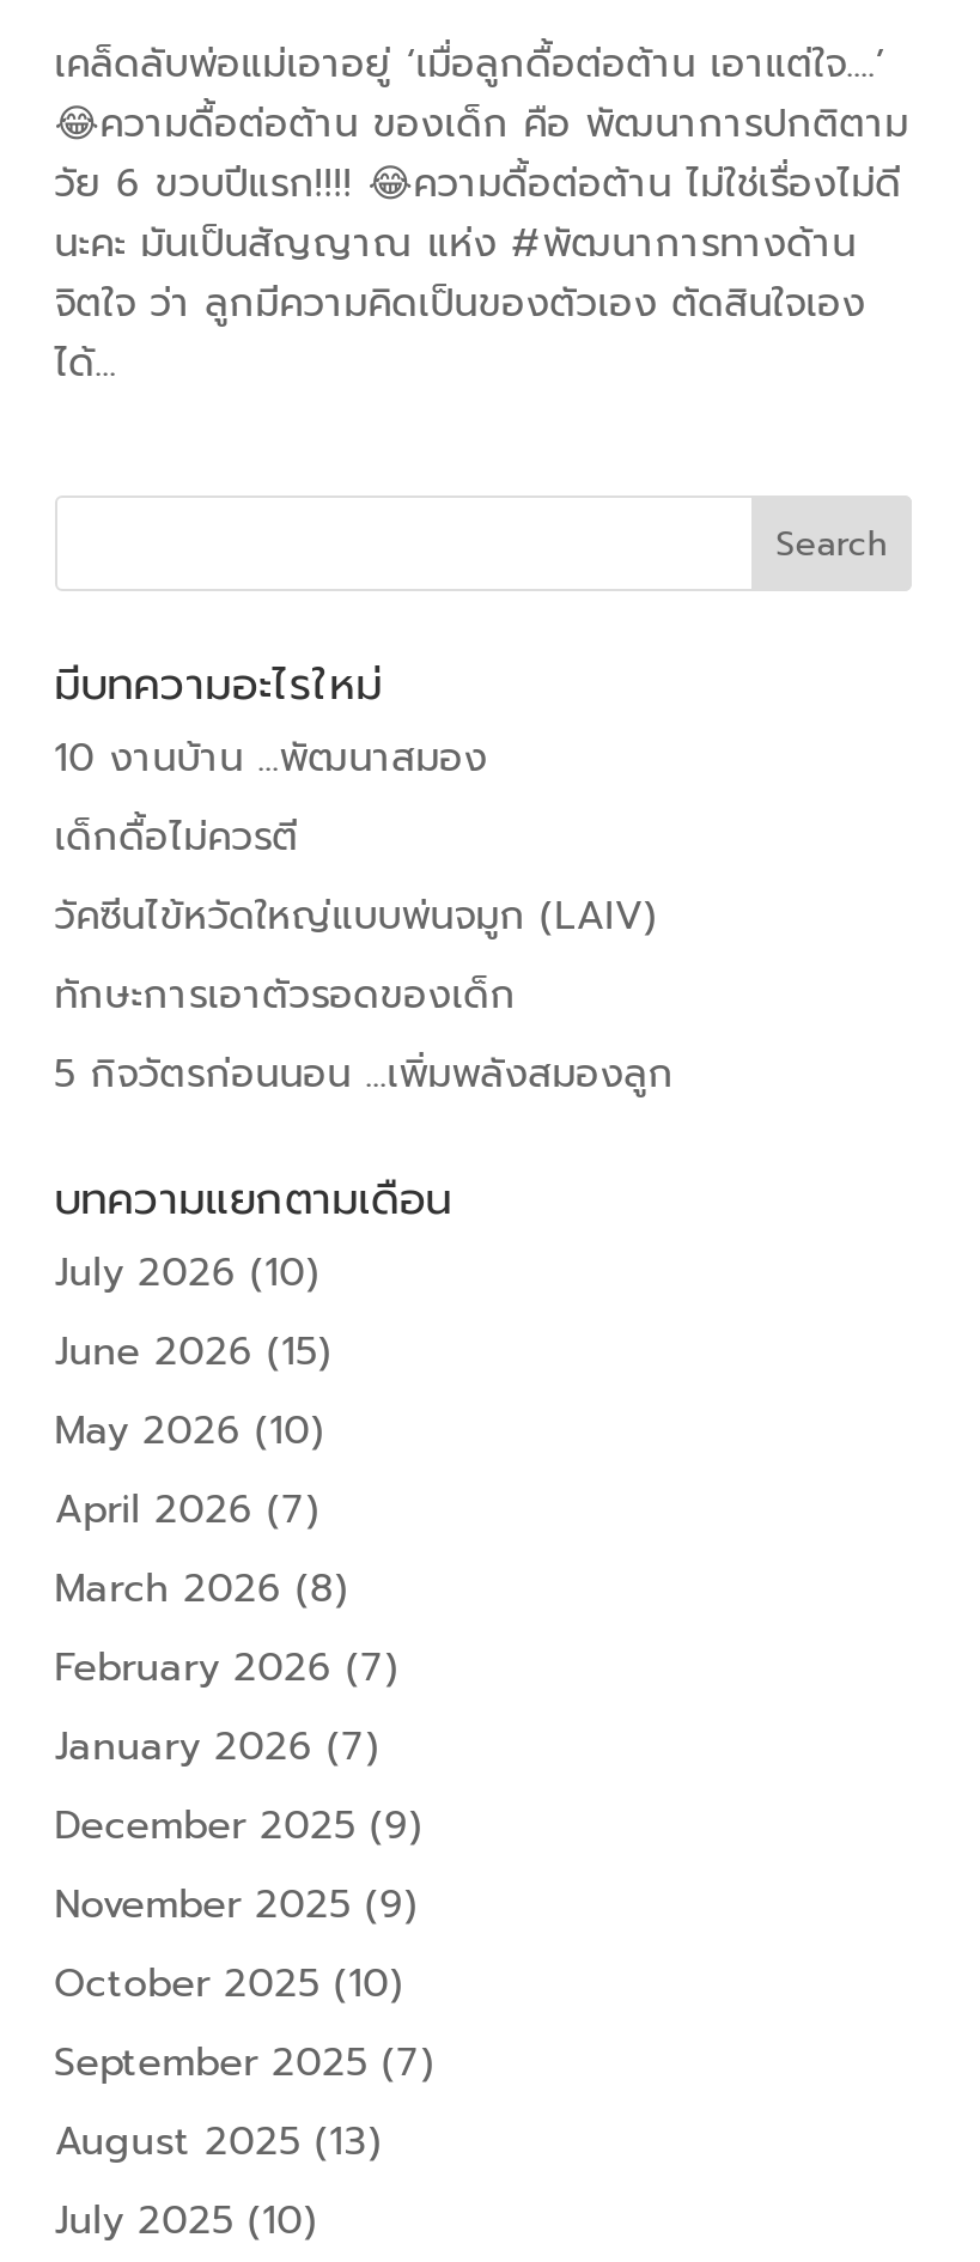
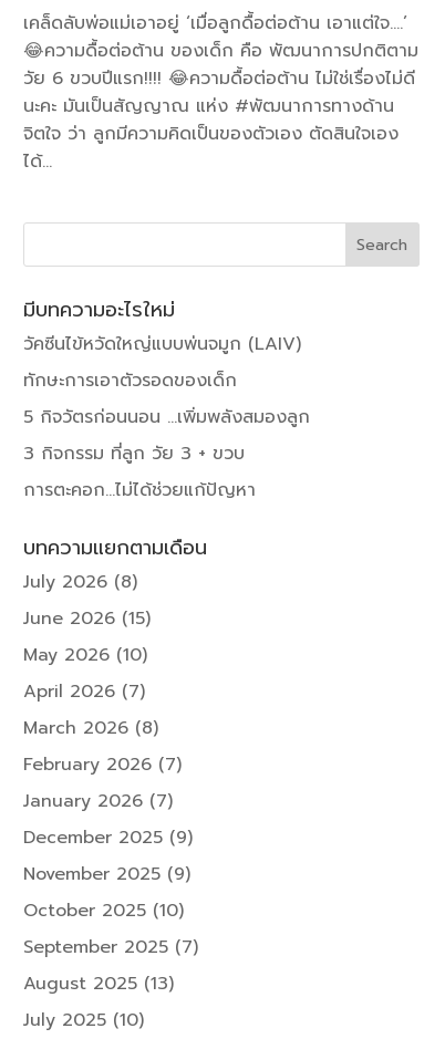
[55,729,488,866] 10 งานบ้าน …พัฒนาสมอง | เด็กดื้อไม่ควรตี -> none
moved [55,887,674,1103] -> [23,330,310,430]: วัคซีนไข้หวัดใหญ่แบบพ่นจมูก (LAIV) | ทักษะการเอาตัวรอดของเด็ก | 5 กิจวัตรก่อนนอน …เพิ่มพลังสมองลูก
none -> [23,440,255,503] 3 กิจกรรม ที่ลูก วัย 3 + ขวบ | การตะคอก…ไม่ได้ช่วยแก้ปัญหา
[55,1244,318,1301] July 2026 (10) -> [23,568,137,595] July 2026 (8)

